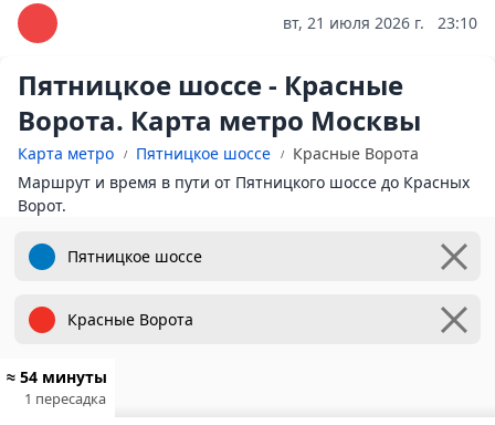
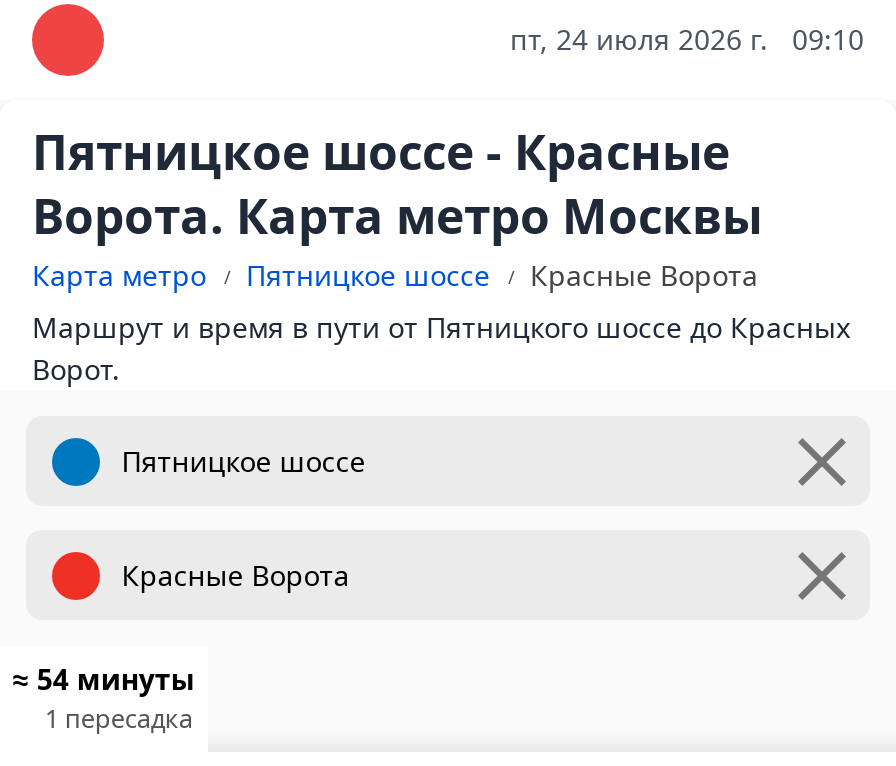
[283,12,424,33] вт, 21 июля 2026 г. -> [510,20,768,58] пт, 24 июля 2026 г.
[438,12,477,33] 23:10 -> [792,20,864,58] 09:10

